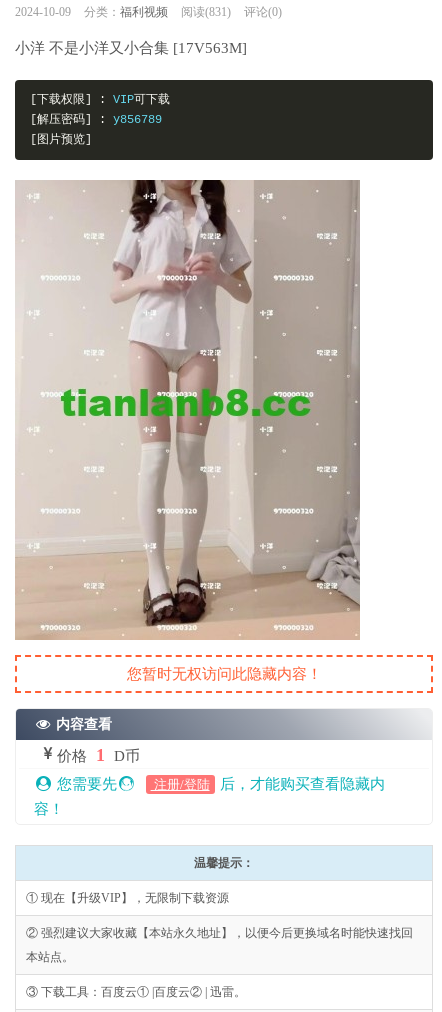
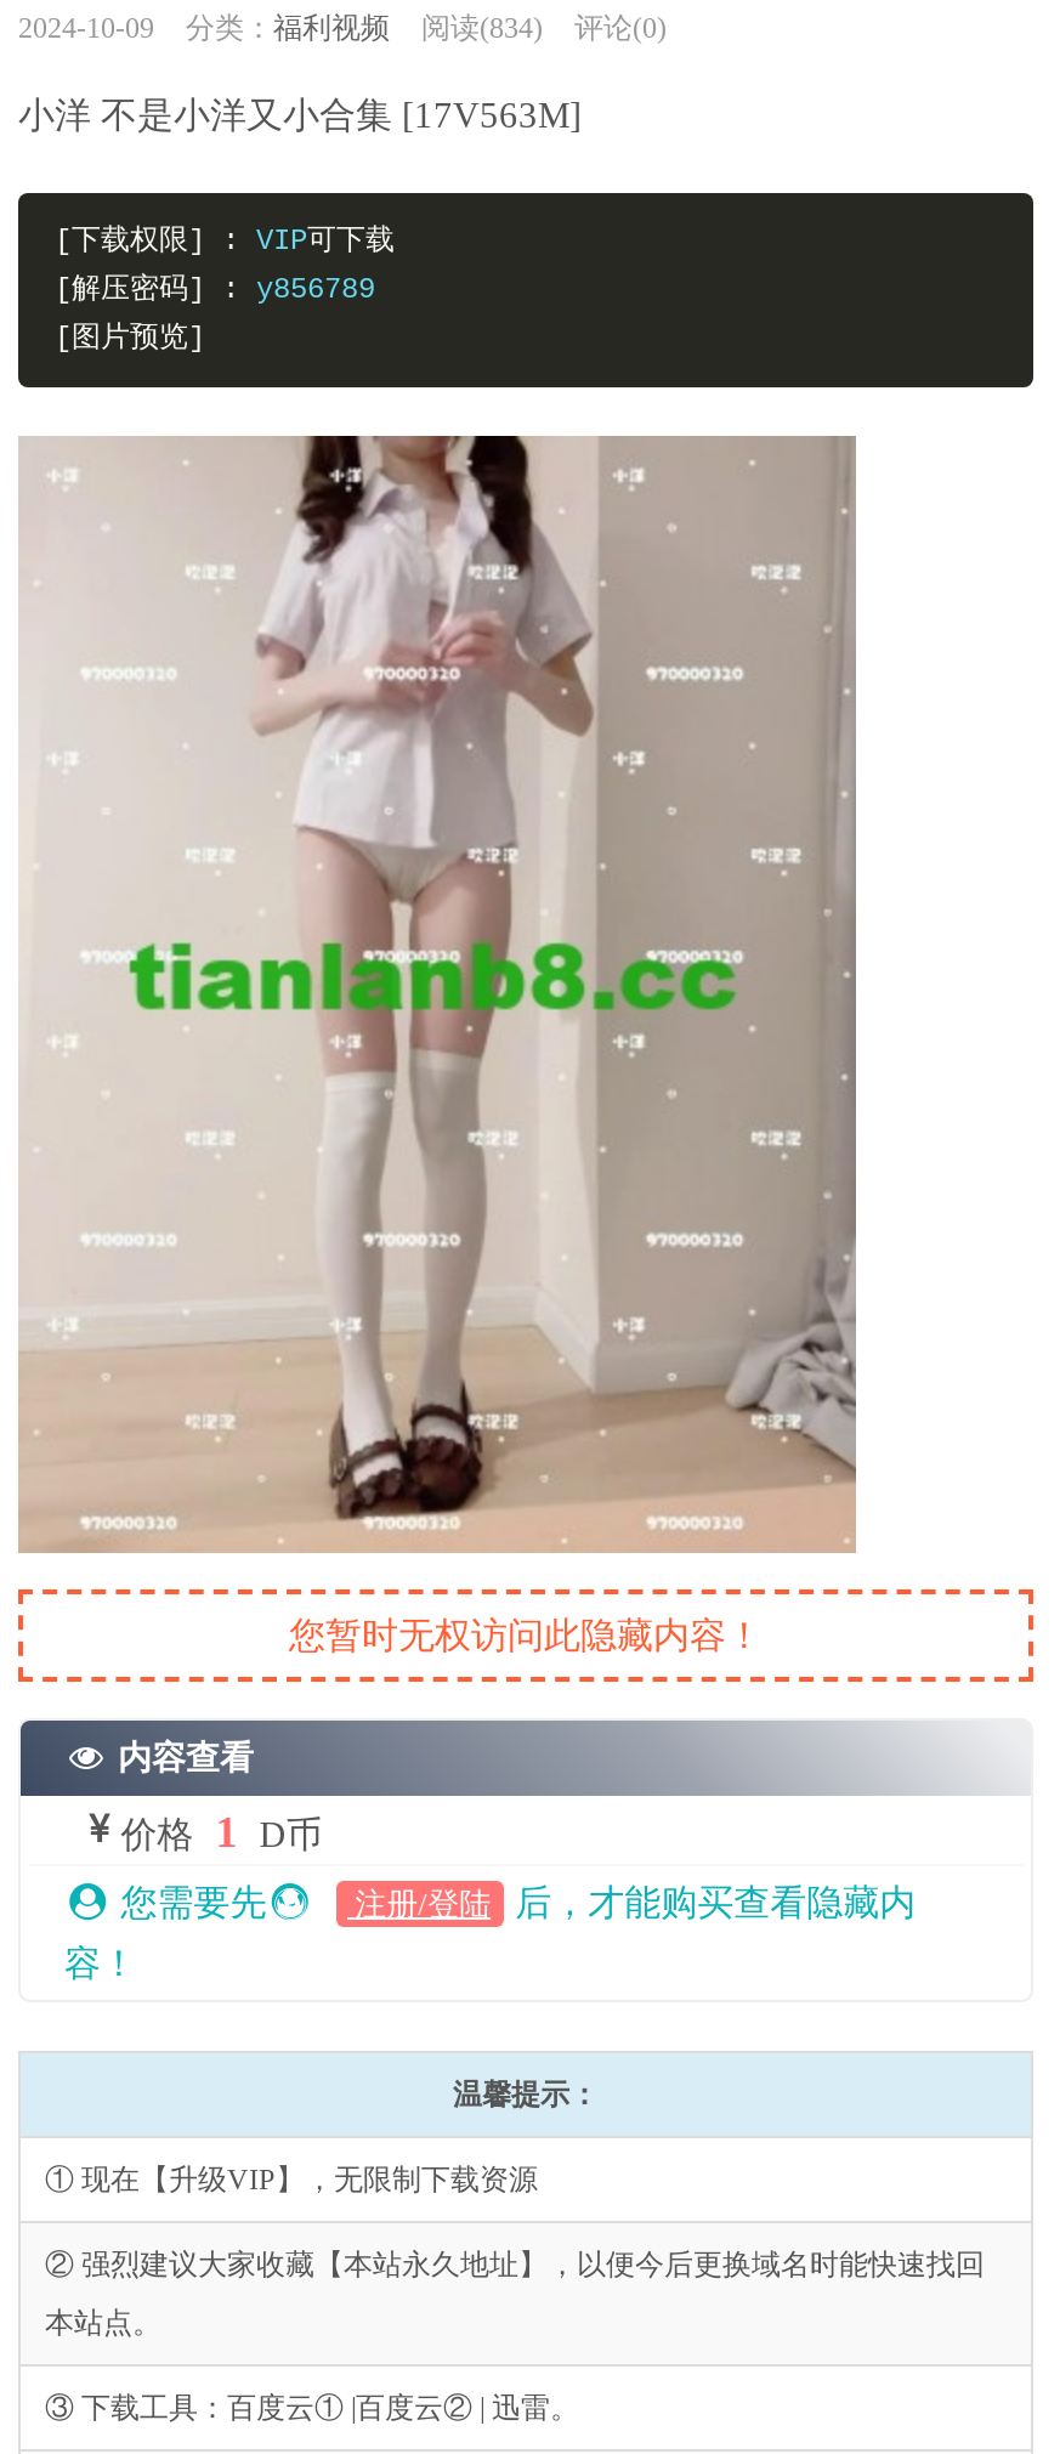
[15,5,282,19] 2024-10-09 分类：福利视频 阅读(831) 评论(0) -> [18,11,667,45] 2024-10-09 分类：福利视频 阅读(834) 评论(0)

